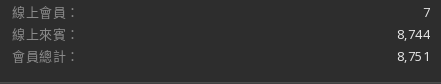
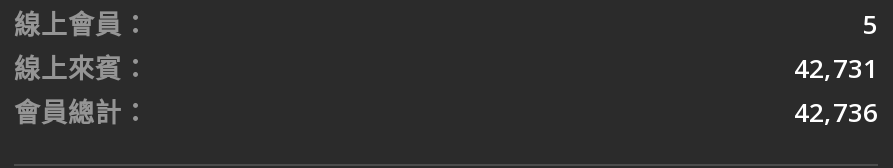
[422,3,430,21] 7 -> [863,5,878,41] 5
[396,25,430,43] 8,744 -> [794,49,878,85] 42,731
[396,47,430,65] 8,751 -> [794,93,878,129] 42,736

